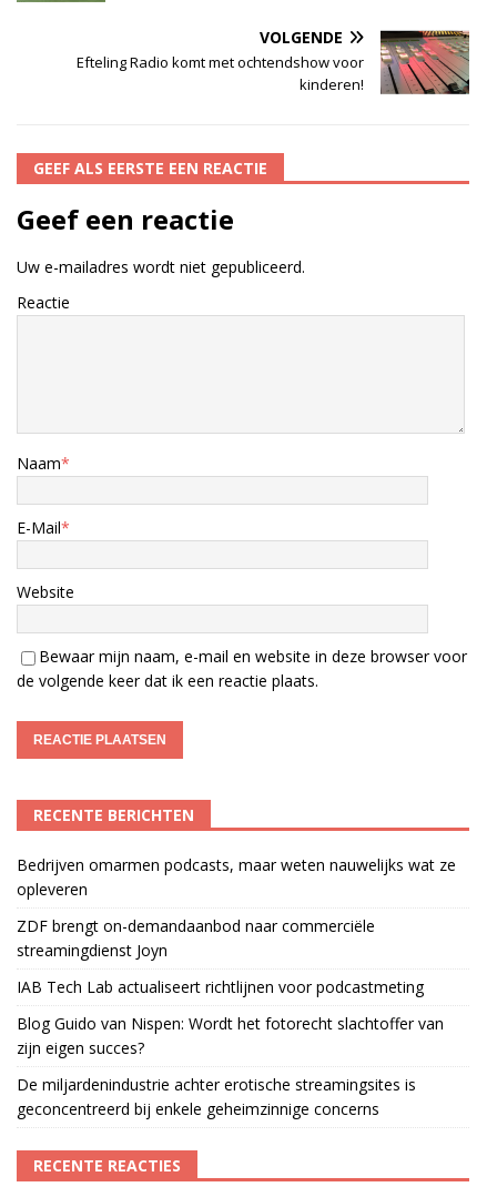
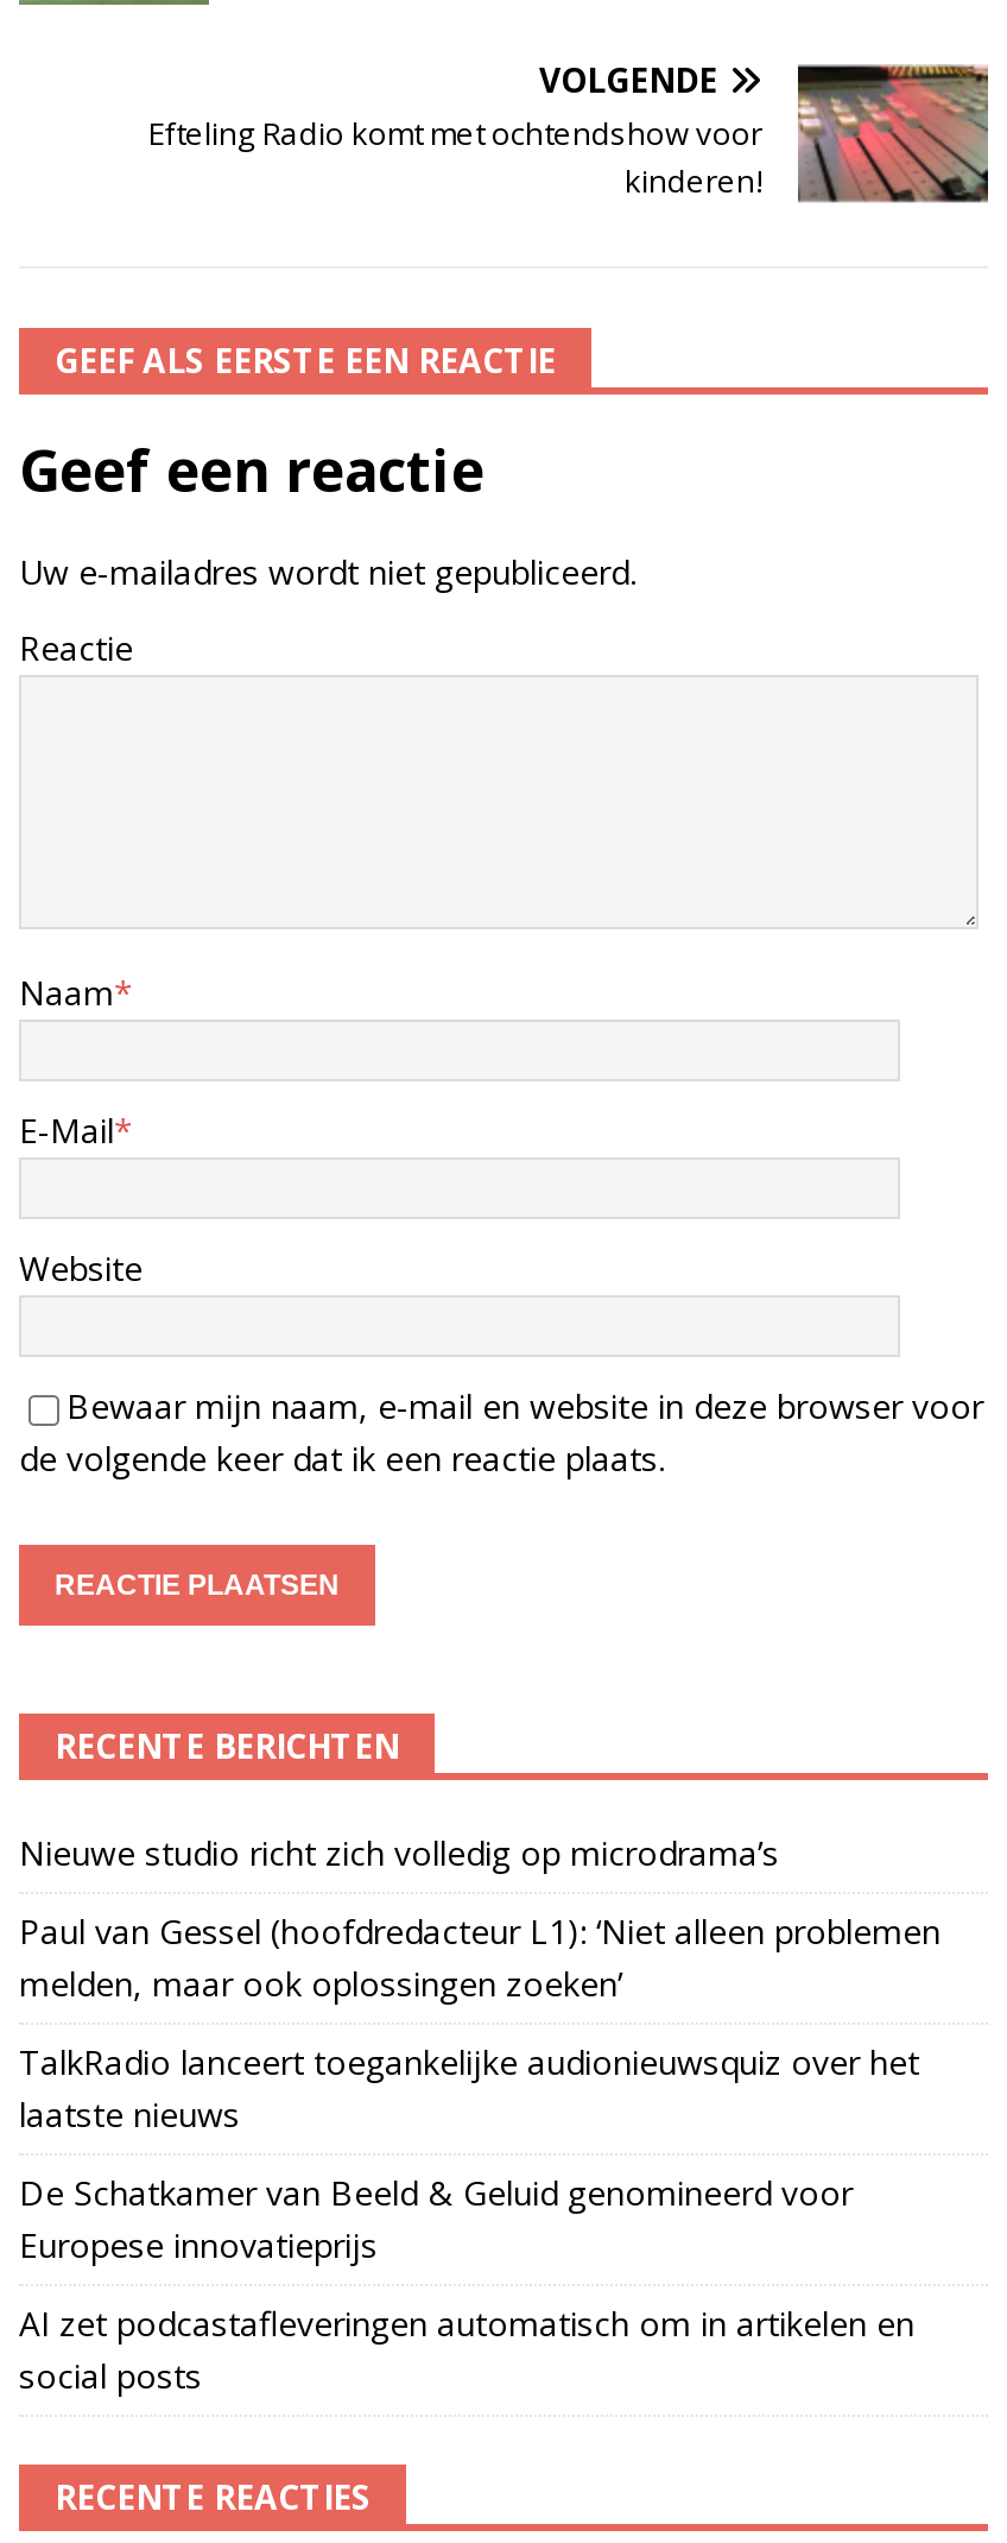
[17,854,456,900] Bedrijven omarmen podcasts, maar weten nauwelijks wat ze | opleveren -> [19,1830,779,1876] Nieuwe studio richt zich volledig op microdrama’s
[17,915,375,961] ZDF brengt on-demandaanbod naar commerciële | streamingdienst Joyn -> [19,1909,940,2006] Paul van Gessel (hoofdredacteur L1): ‘Niet alleen problemen | melden, maar ook oplossingen zoeken’
[17,976,424,998] IAB Tech Lab actualiseert richtlijnen voor podcastmeting -> [19,2040,919,2137] TalkRadio lanceert toegankelijke audionieuwsquiz over het | laatste nieuws
[17,1013,444,1059] Blog Guido van Nispen: Wordt het fotorecht slachtoffer van | zijn eigen succes? -> [19,2170,853,2268] De Schatkamer van Beeld & Geluid genomineerd voor | Europese innovatieprijs
[17,1074,416,1120] De miljardenindustrie achter erotische streamingsites is | geconcentreerd bij enkele geheimzinnige concerns -> [19,2301,914,2399] AI zet podcastafleveringen automatisch om in artikelen en | social posts

